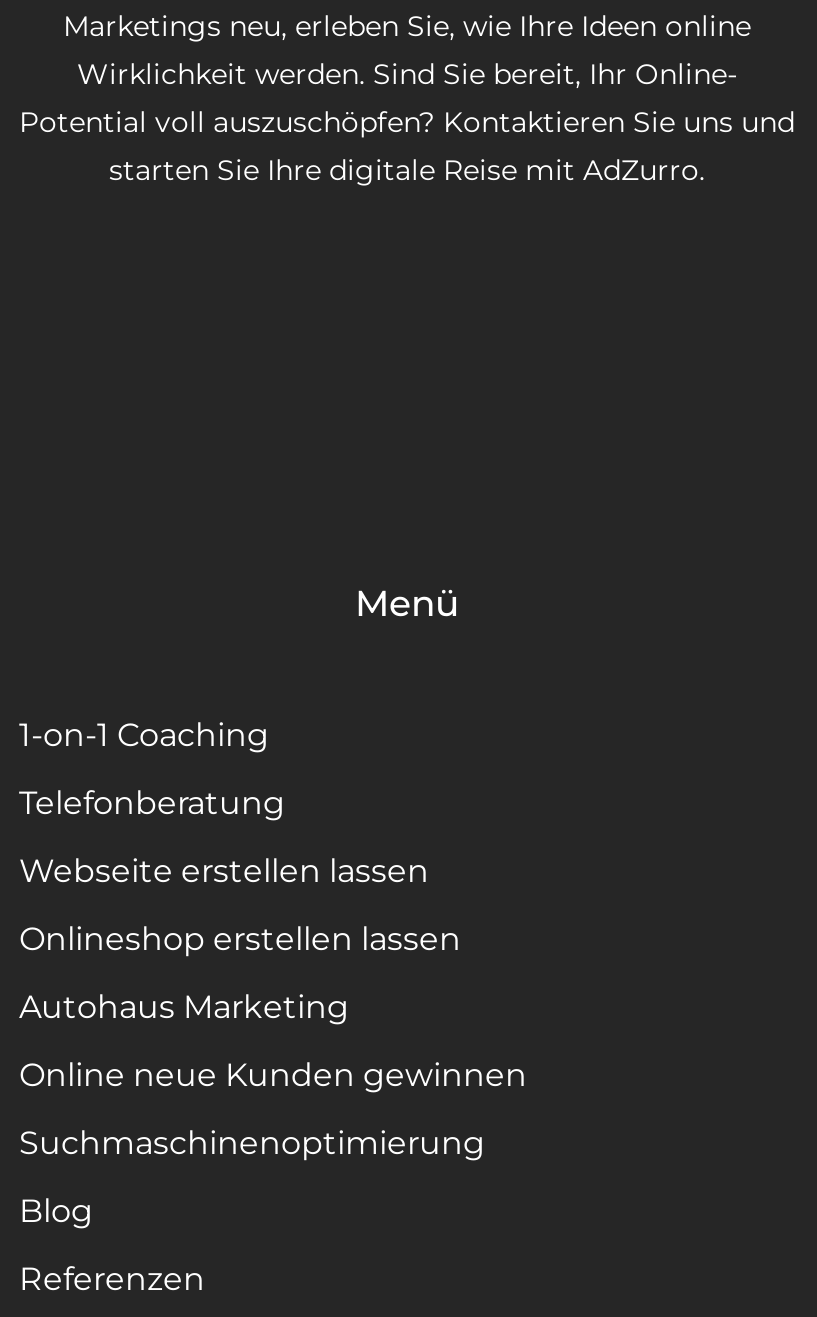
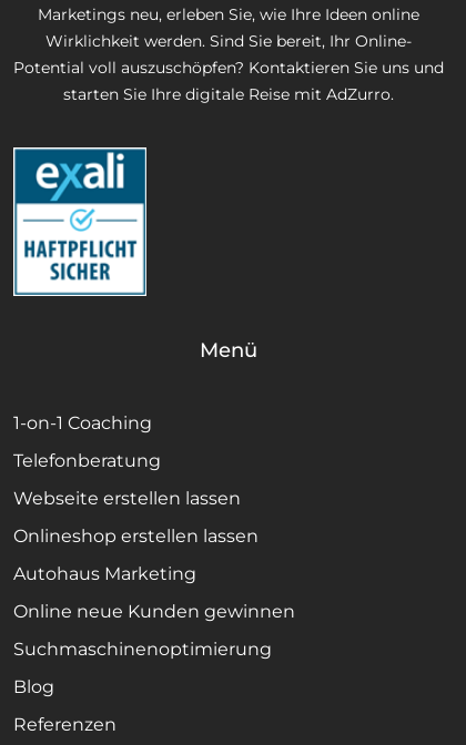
none -> [12,146,148,297] [image]

